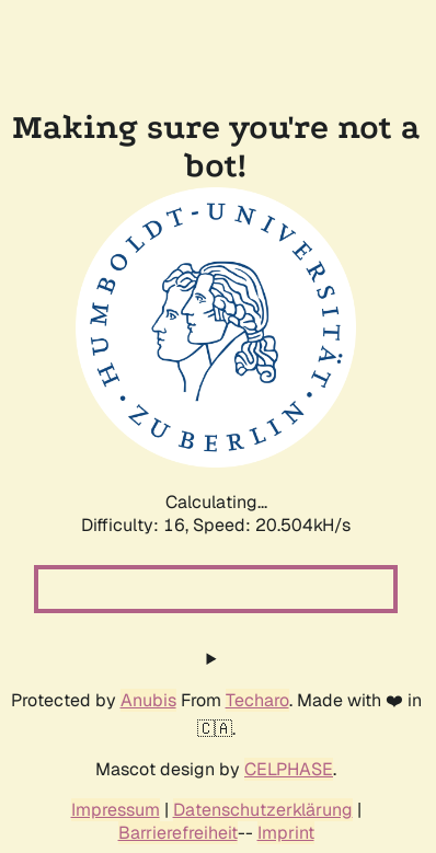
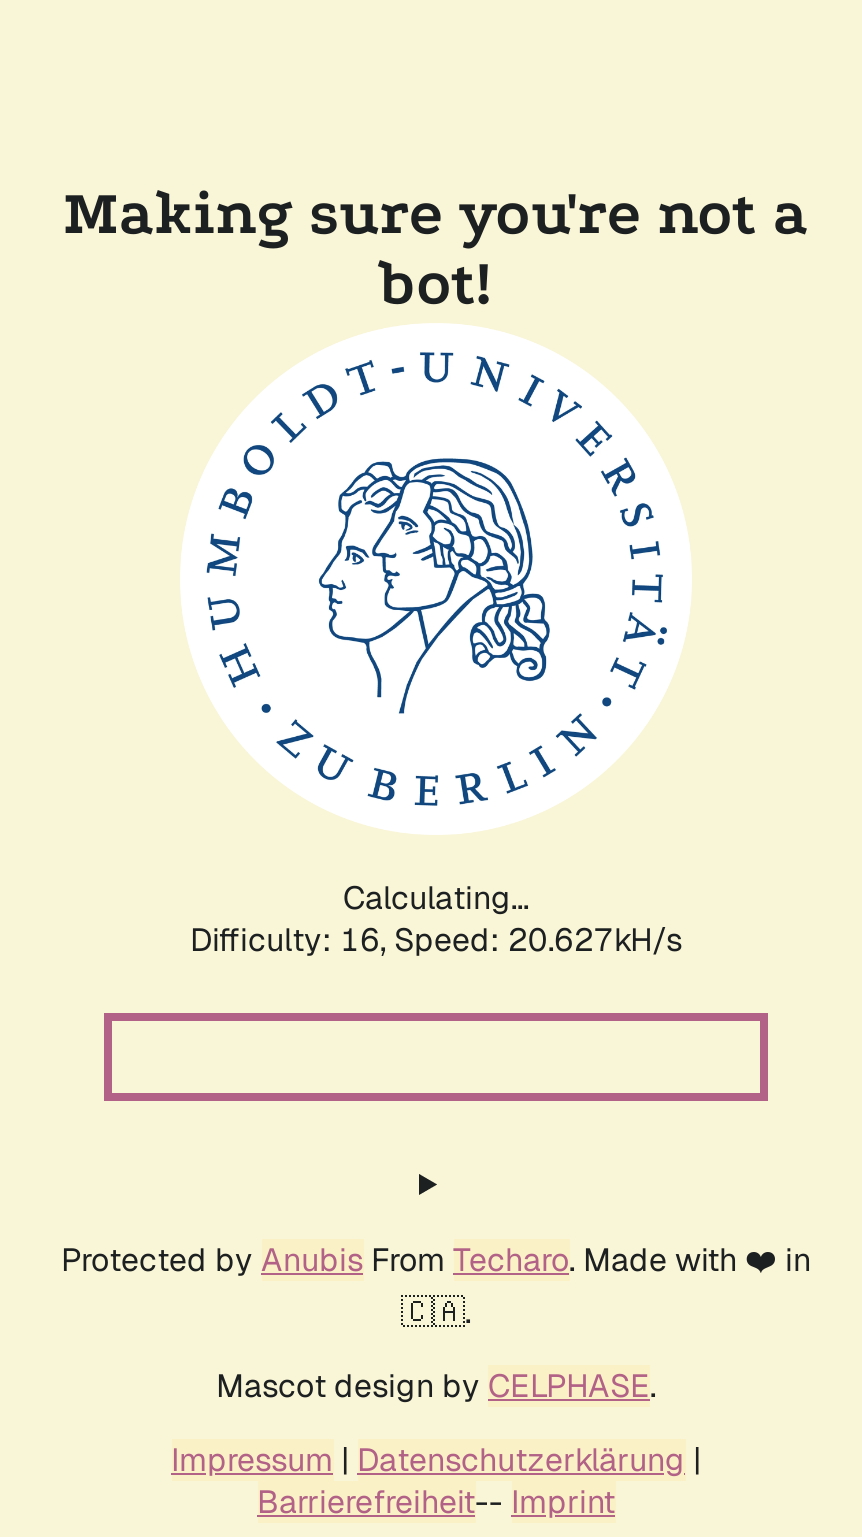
[81,514,351,537] Difficulty: 16, Speed: 20.504kH/s -> [190,919,682,961] Difficulty: 16, Speed: 20.627kH/s

